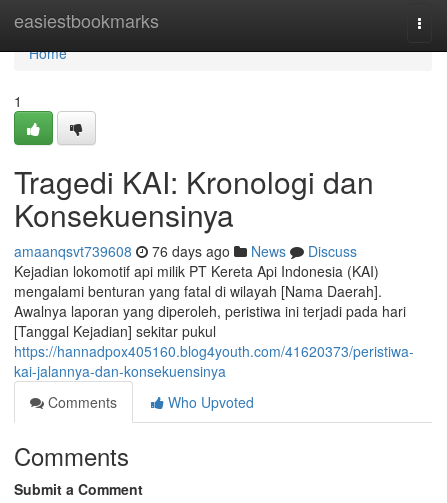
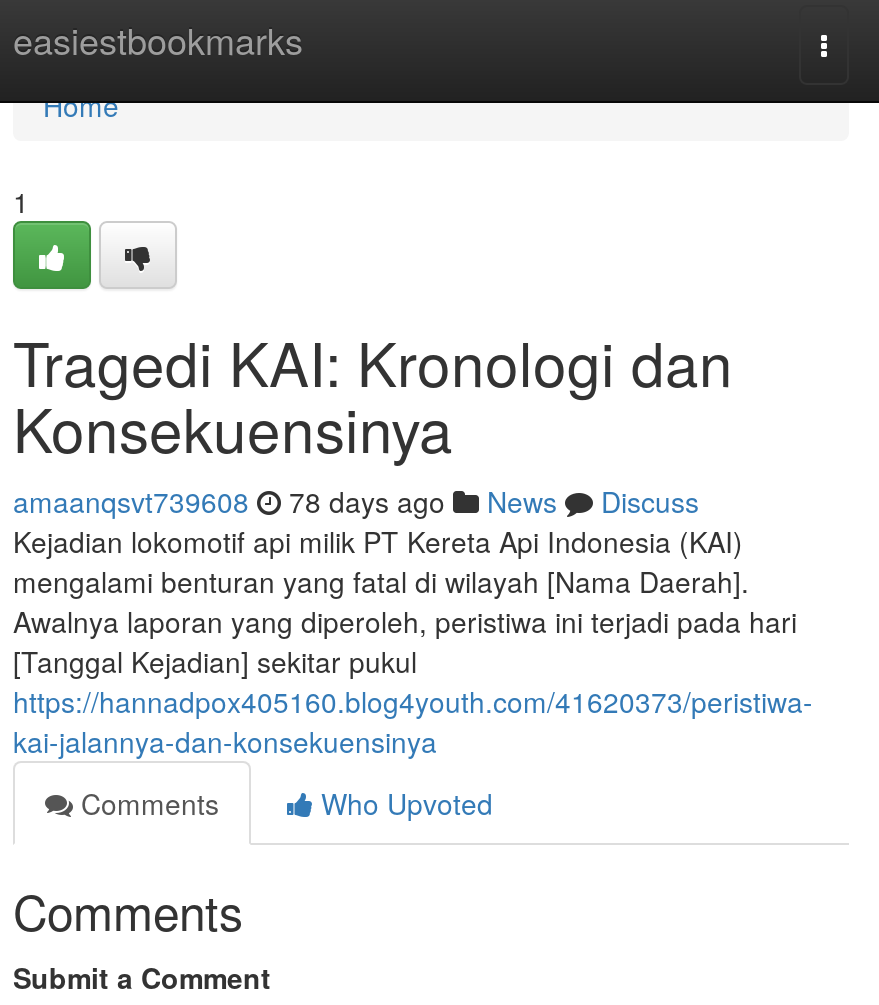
[14,241,357,261] amaanqsvt739608 76 days ago News Discuss -> [13,481,699,521] amaanqsvt739608 78 days ago News Discuss

